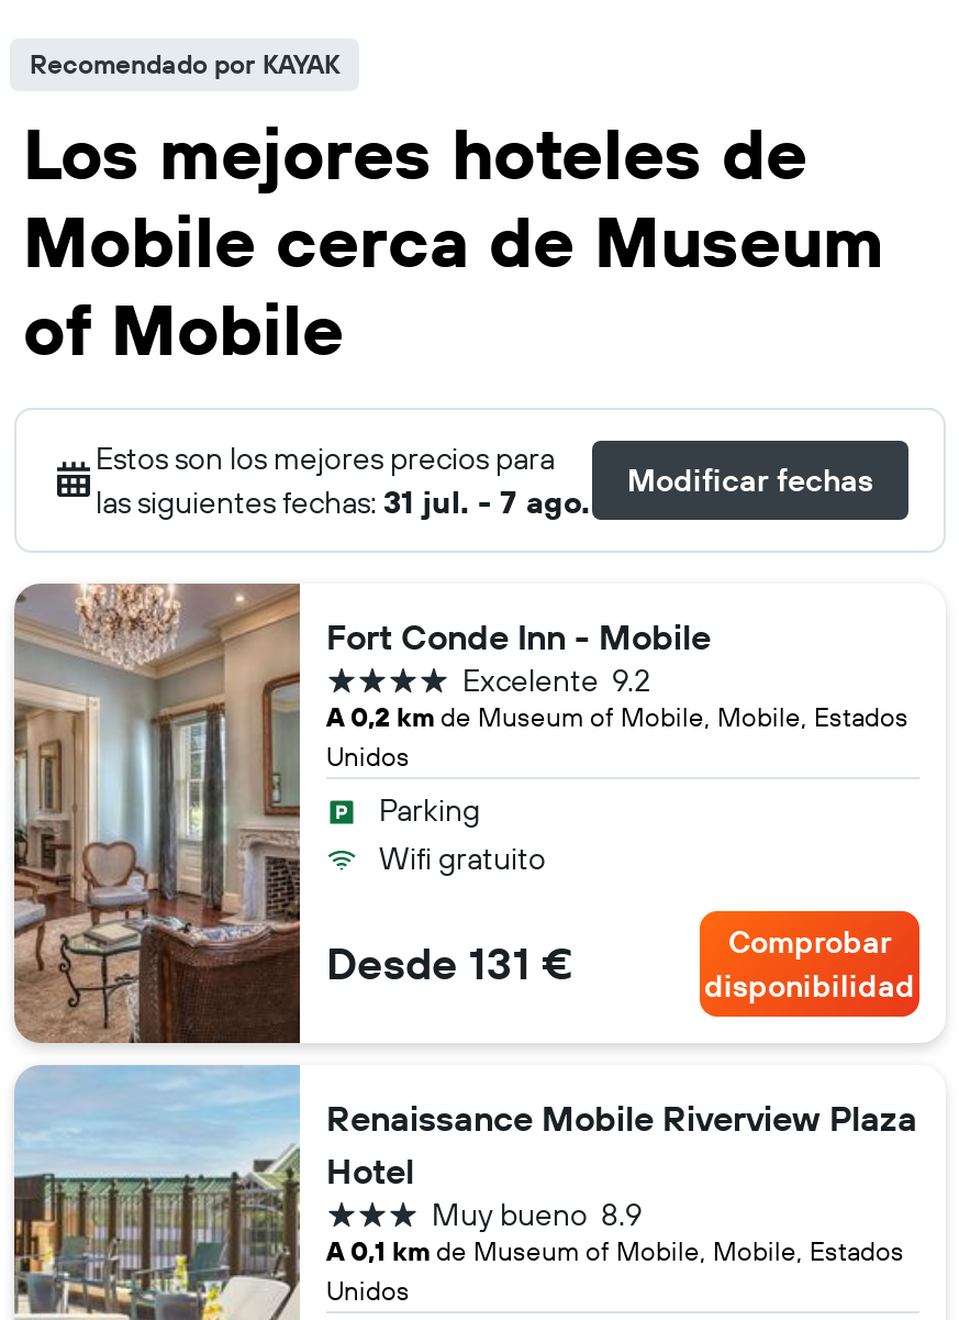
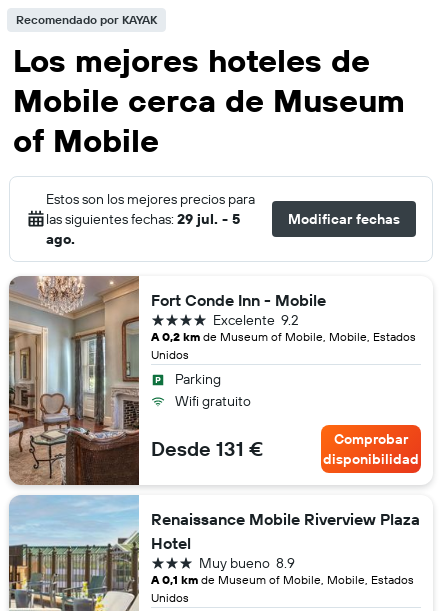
[96,482,590,522] las siguientes fechas: 31 jul. - 7 ago. -> [46,210,240,248] las siguientes fechas: 29 jul. - 5 | ago.

